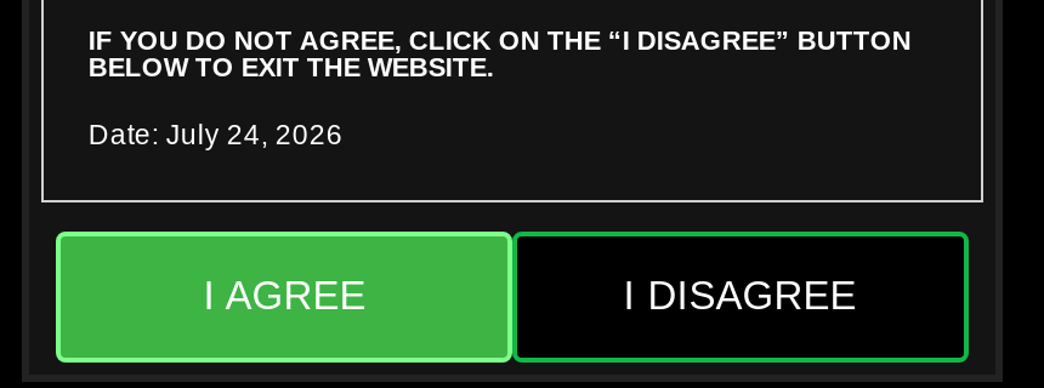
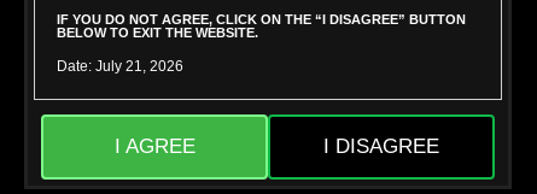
[88,119,343,150] Date: July 24, 2026 -> [57,58,184,74] Date: July 21, 2026

